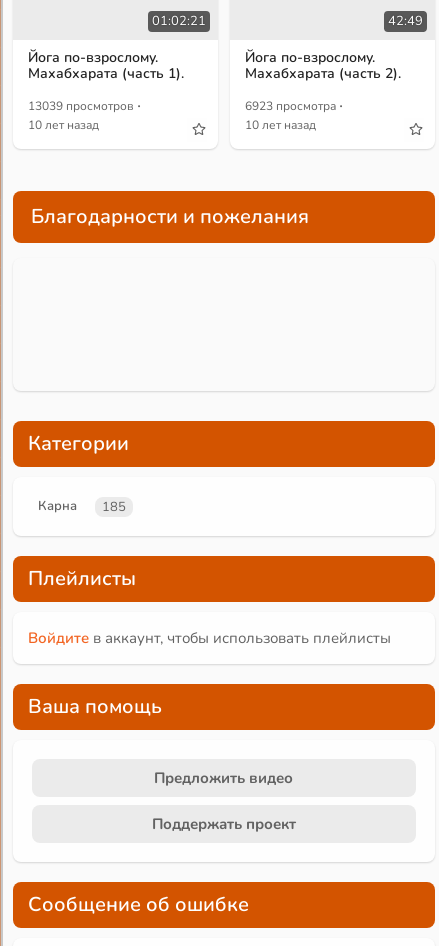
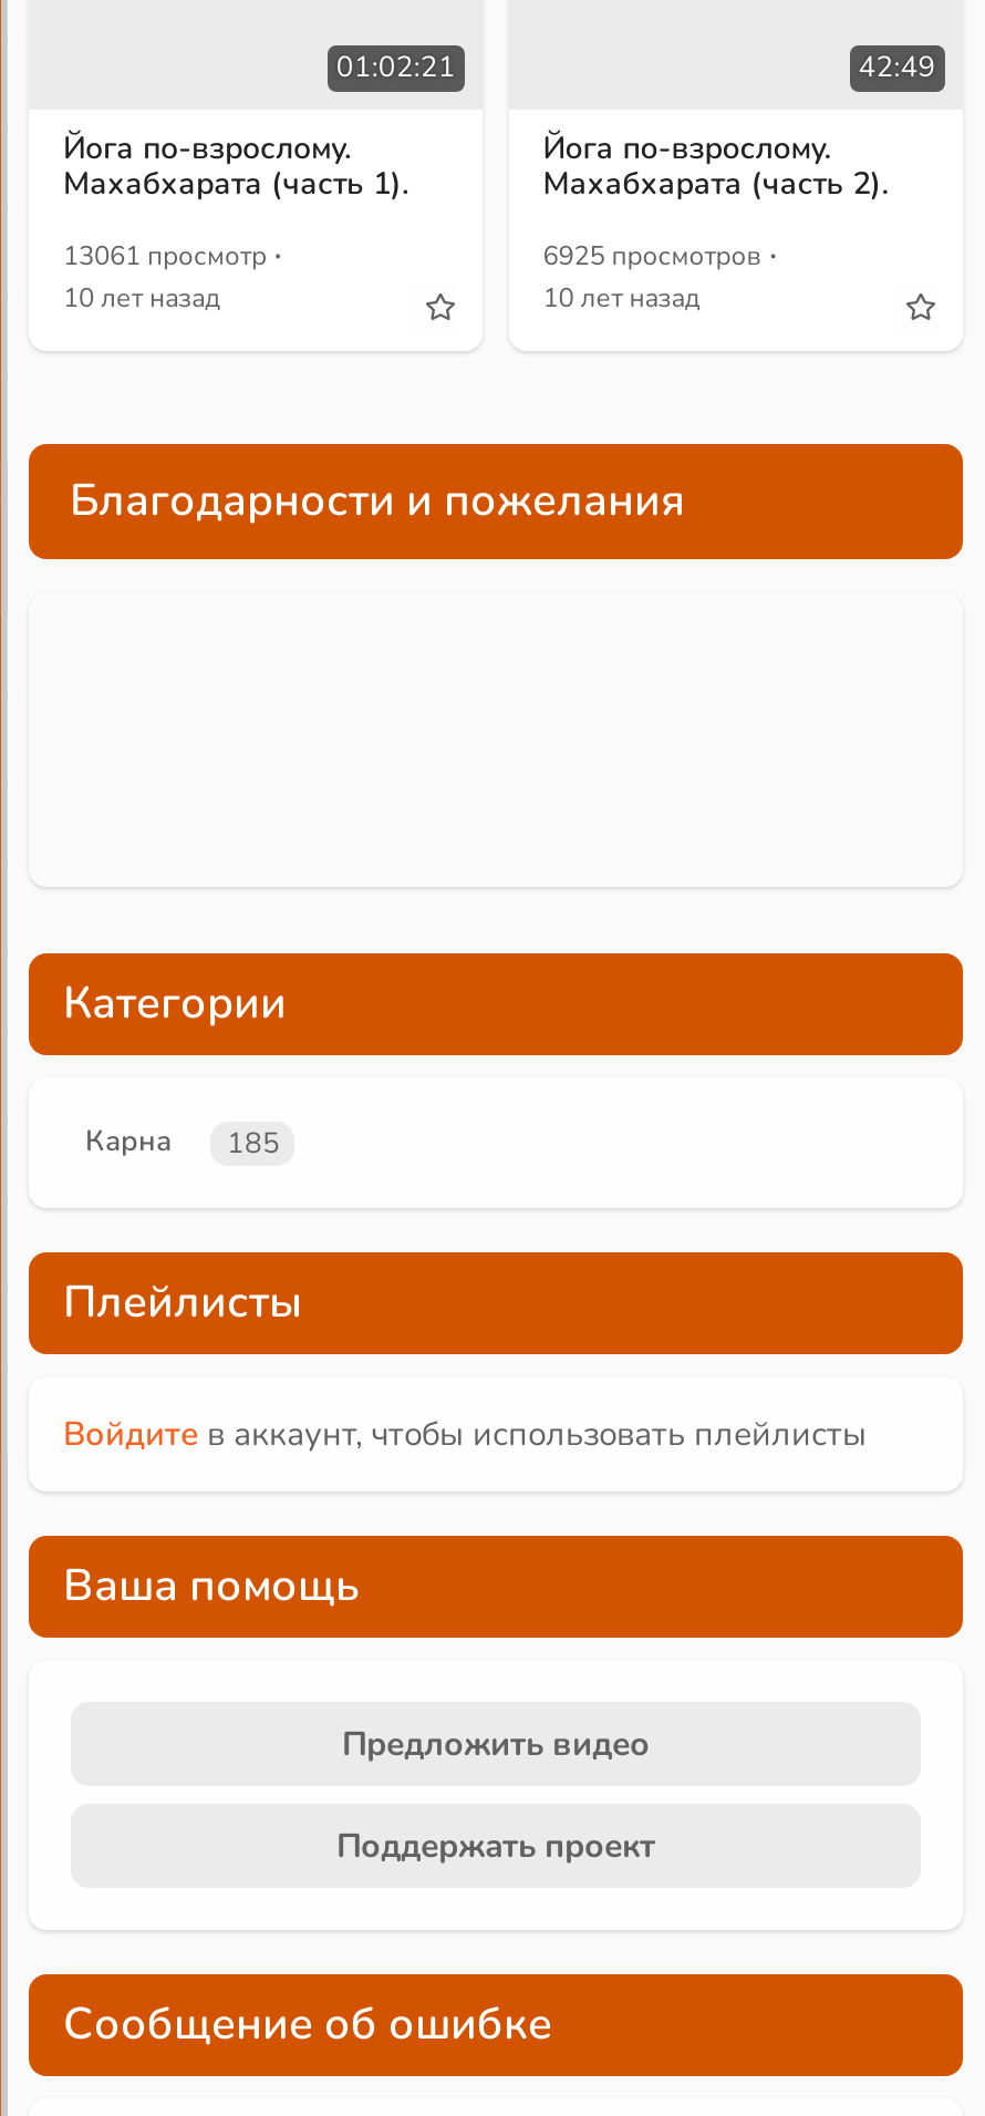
[28,93,141,117] 13039 просмотров · -> [63,227,282,280] 13061 просмотр ·
[245,93,343,117] 6923 просмотра · -> [543,227,778,280] 6925 просмотров ·

